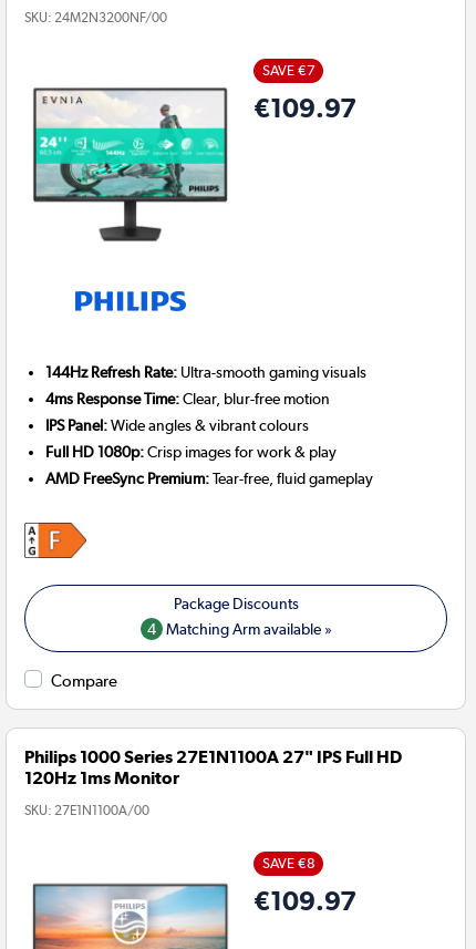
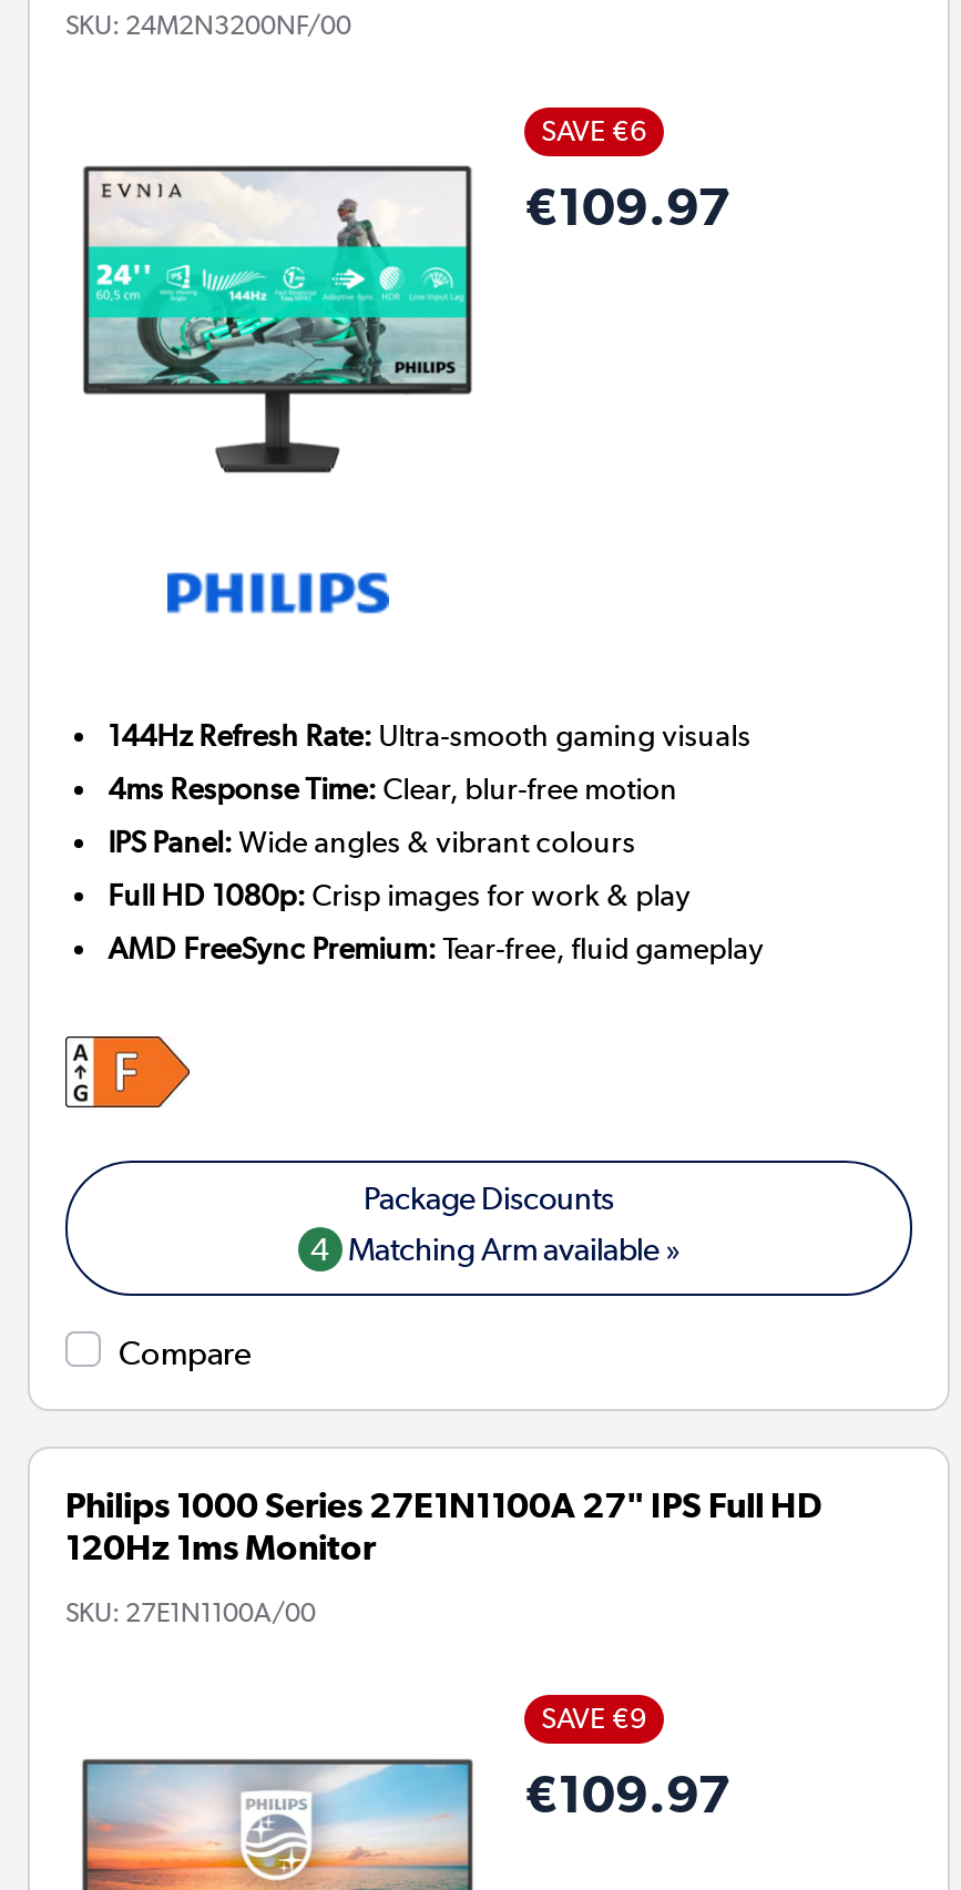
[262,62,315,79] SAVE €7 -> [541,114,648,147] SAVE €6
[262,855,315,871] SAVE €8 -> [541,1702,648,1735] SAVE €9

